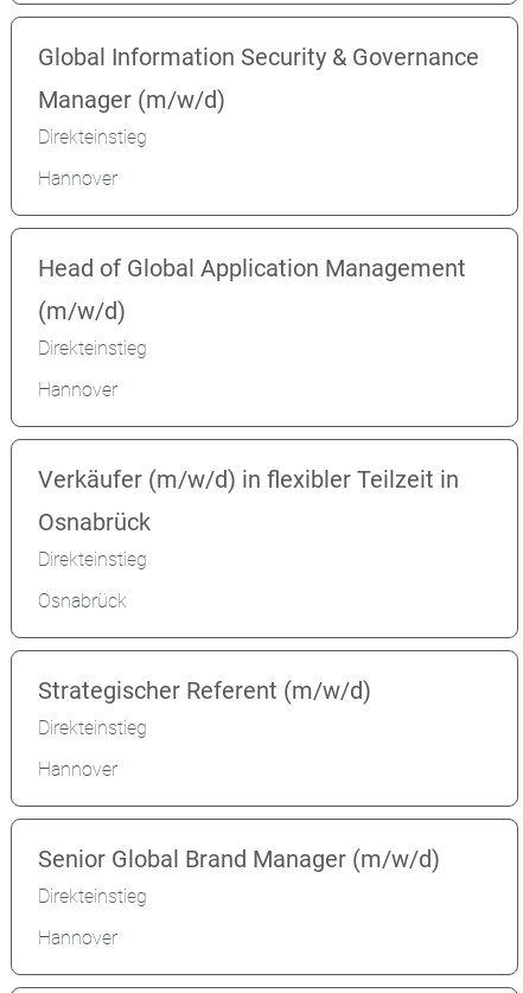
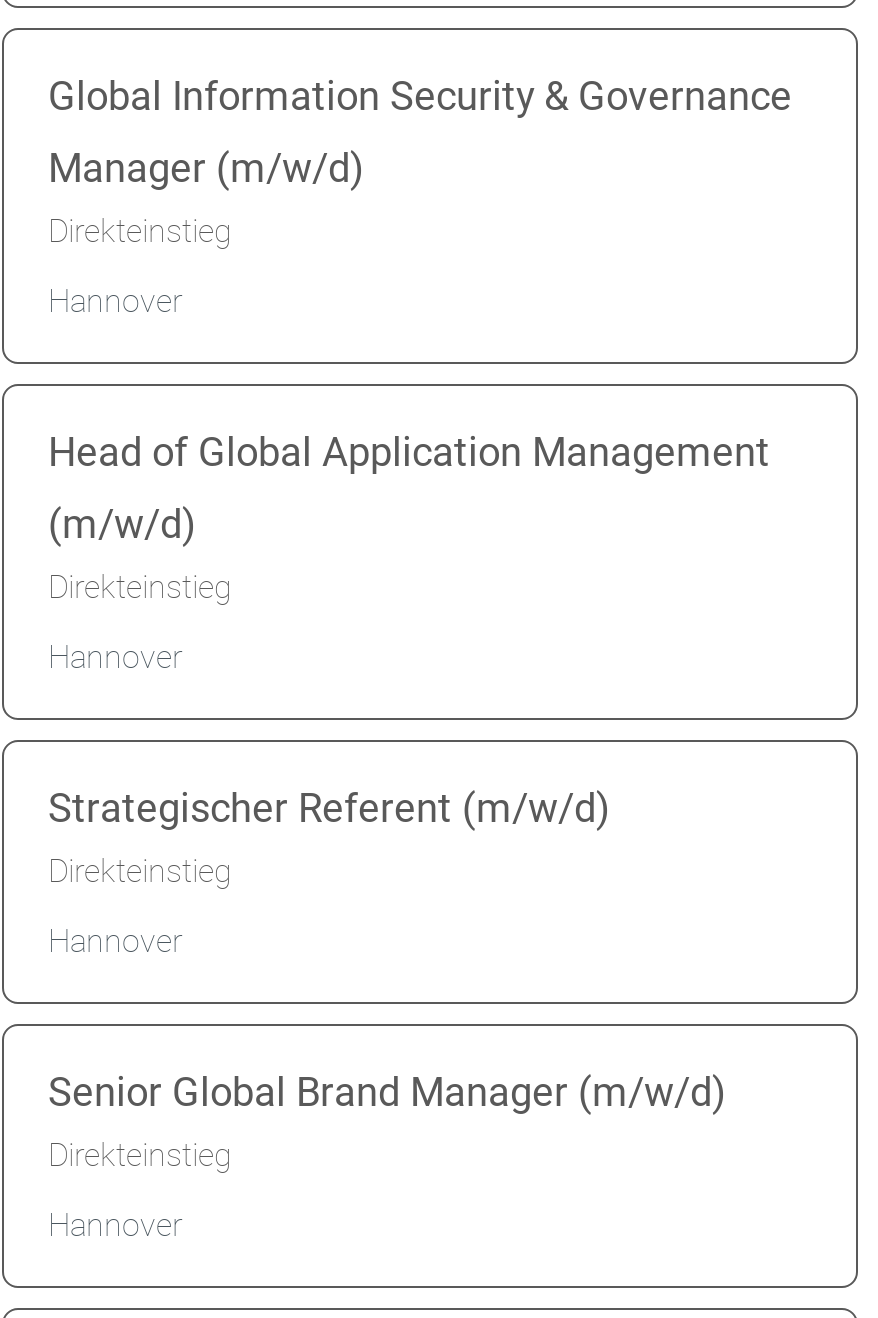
[38,466,459,613] Verkäufer (m/w/d) in flexibler Teilzeit in | Osnabrück | Direkteinstieg | Osnabrück -> none

